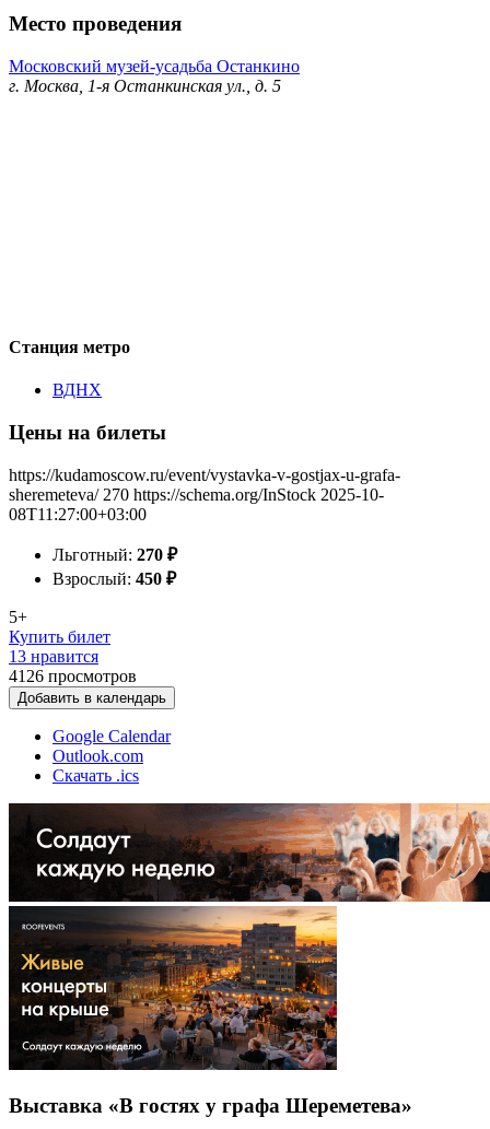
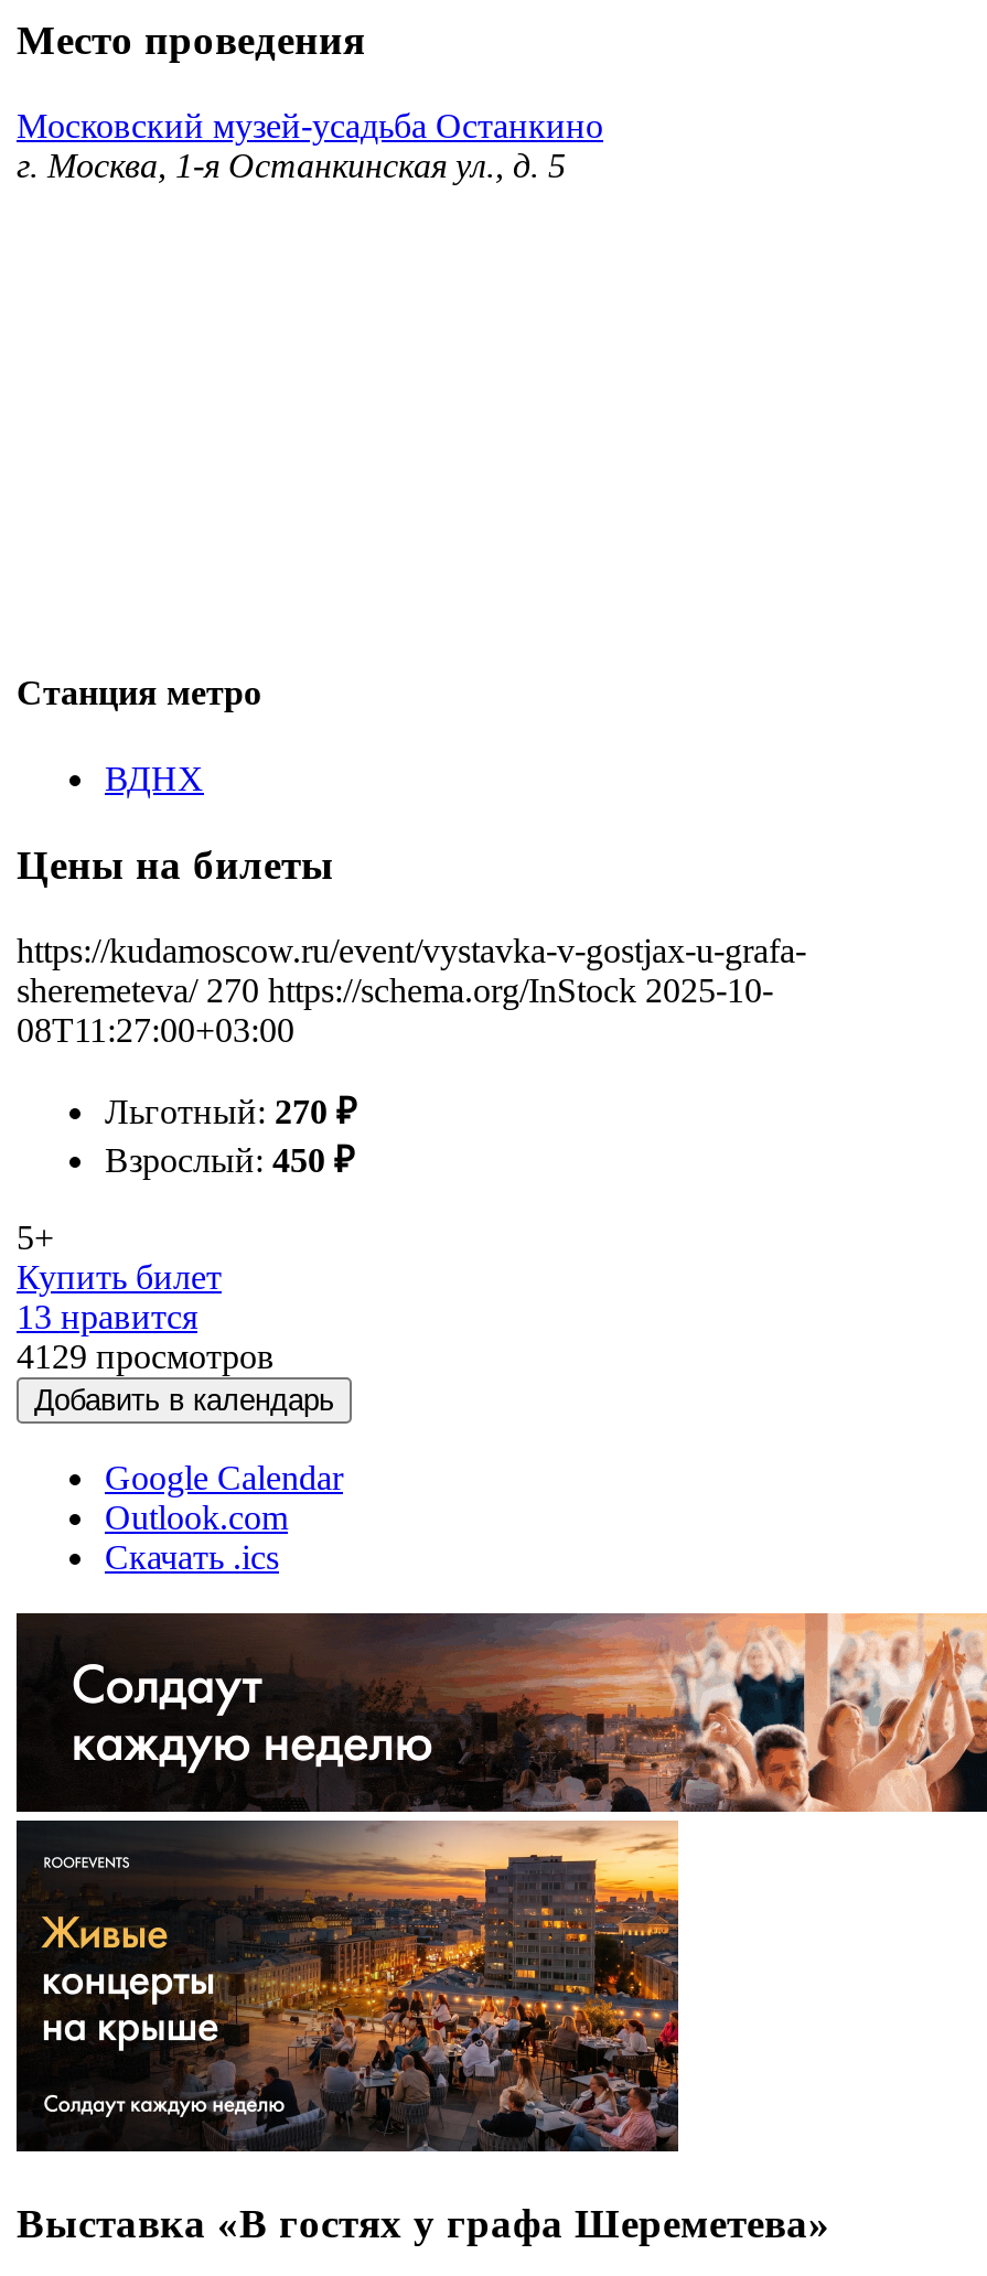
[9,666,137,685] 4126 просмотров -> [17,1336,275,1374] 4129 просмотров

